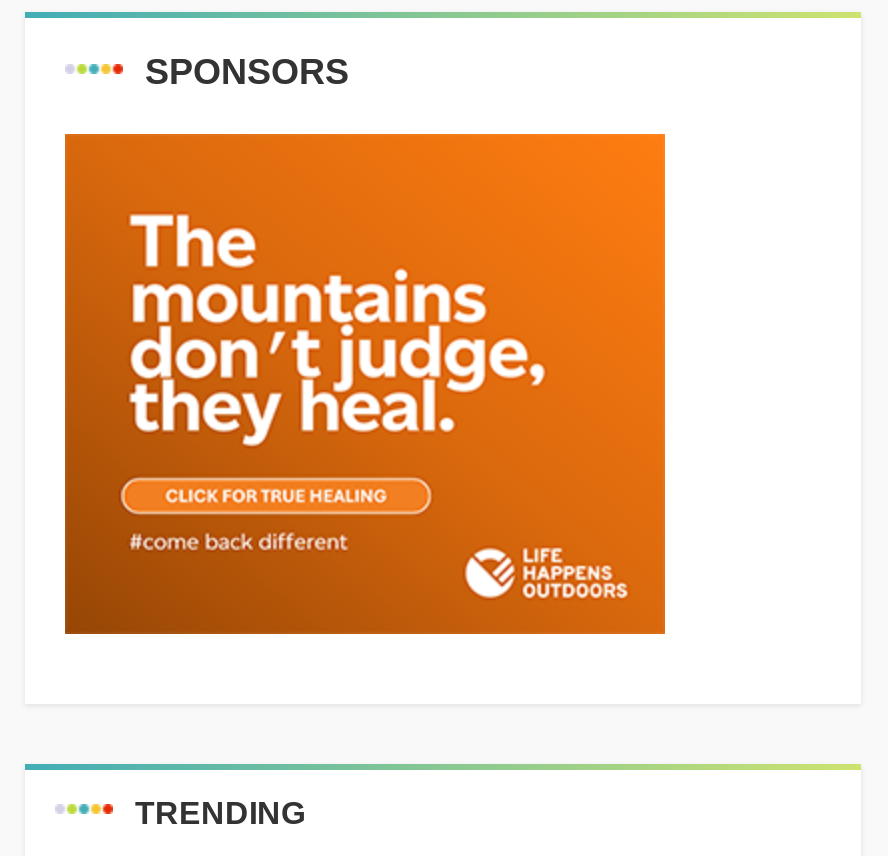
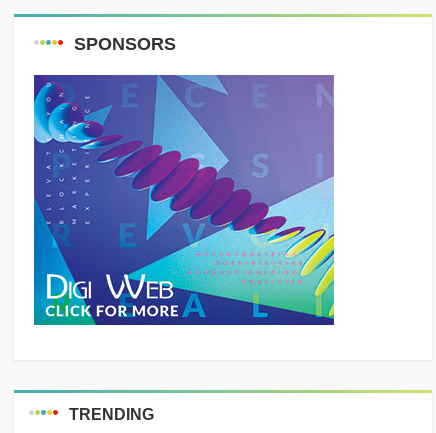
[63,131,667,637] [image] -> [33,74,335,326] [image]

